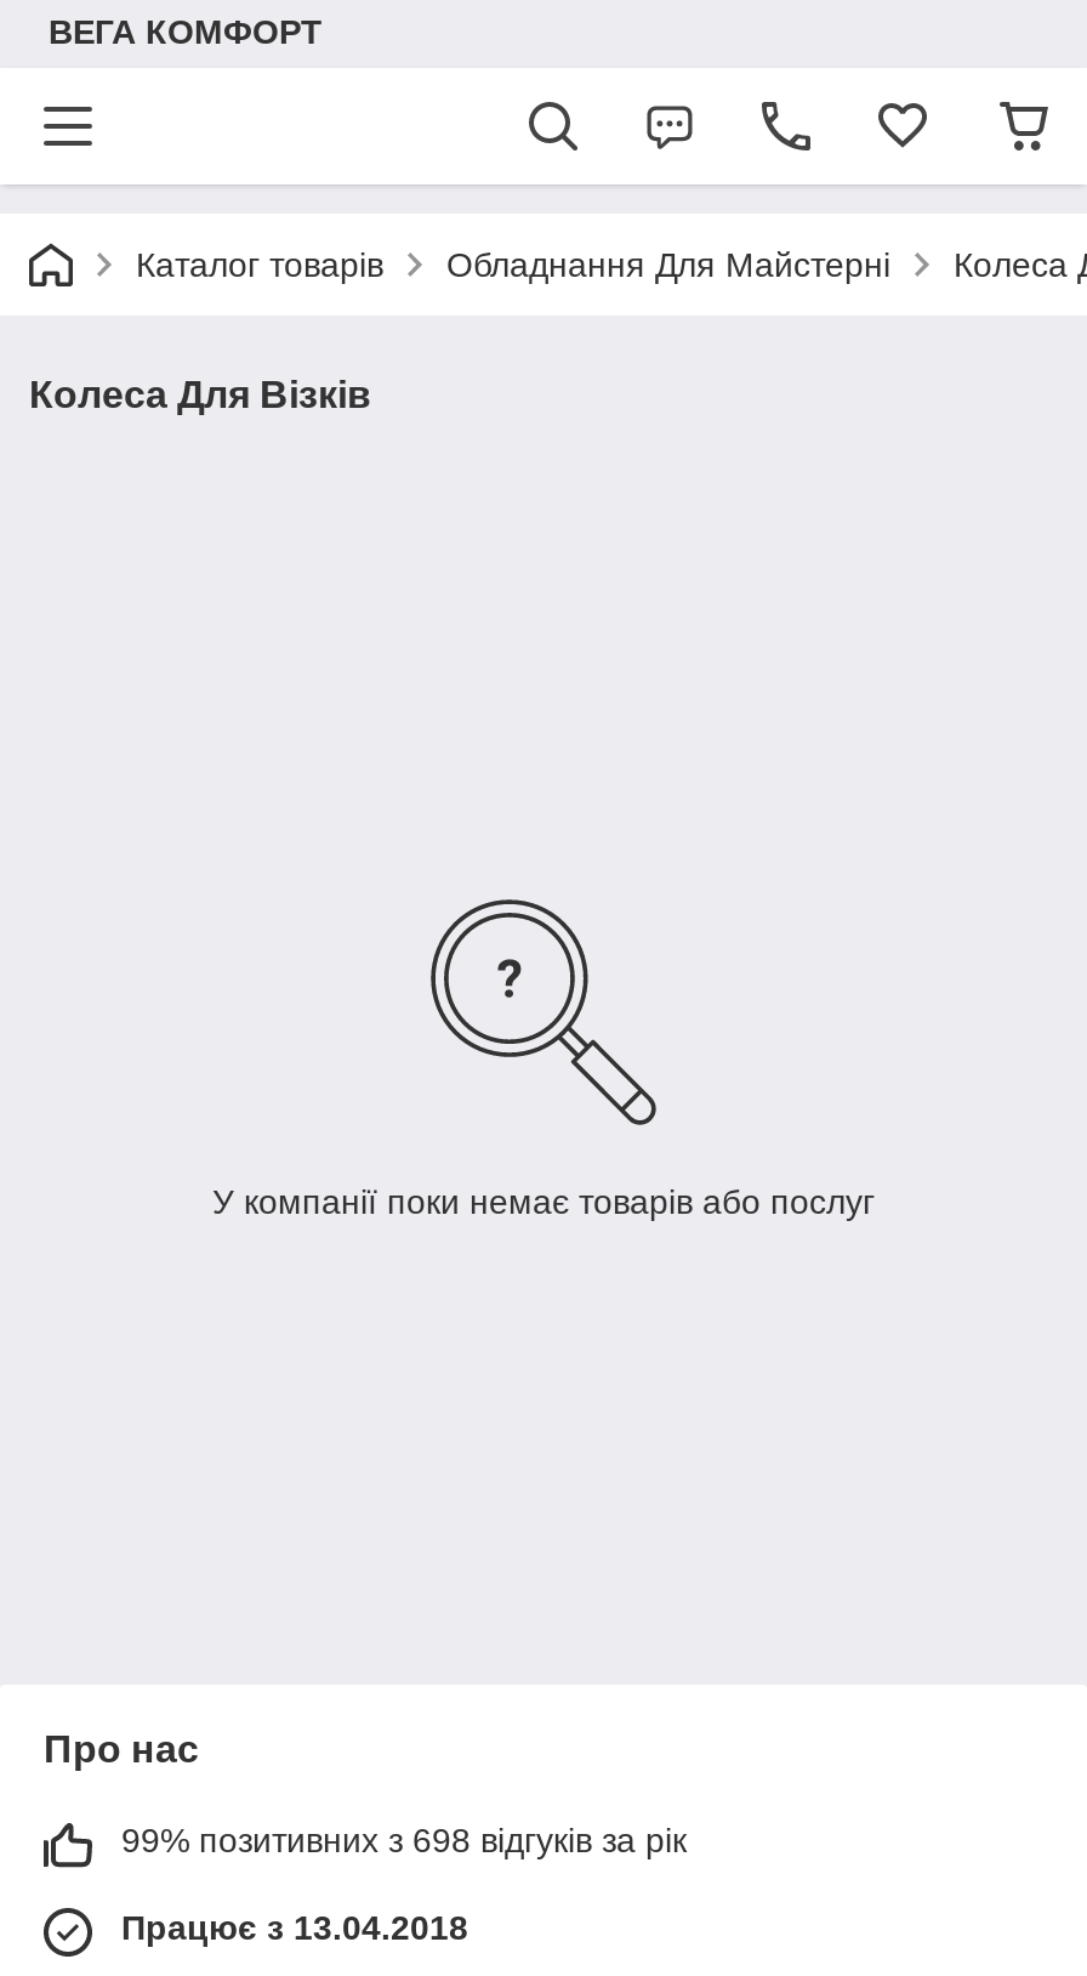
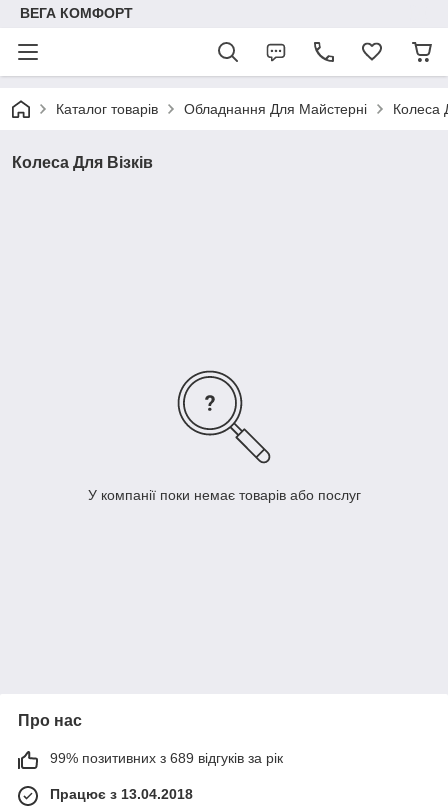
[121,1822,687,1861] 99% позитивних з 698 відгуків за рік -> [50,750,283,766] 99% позитивних з 689 відгуків за рік

